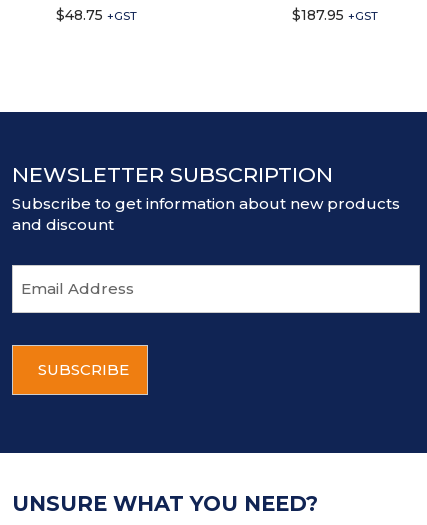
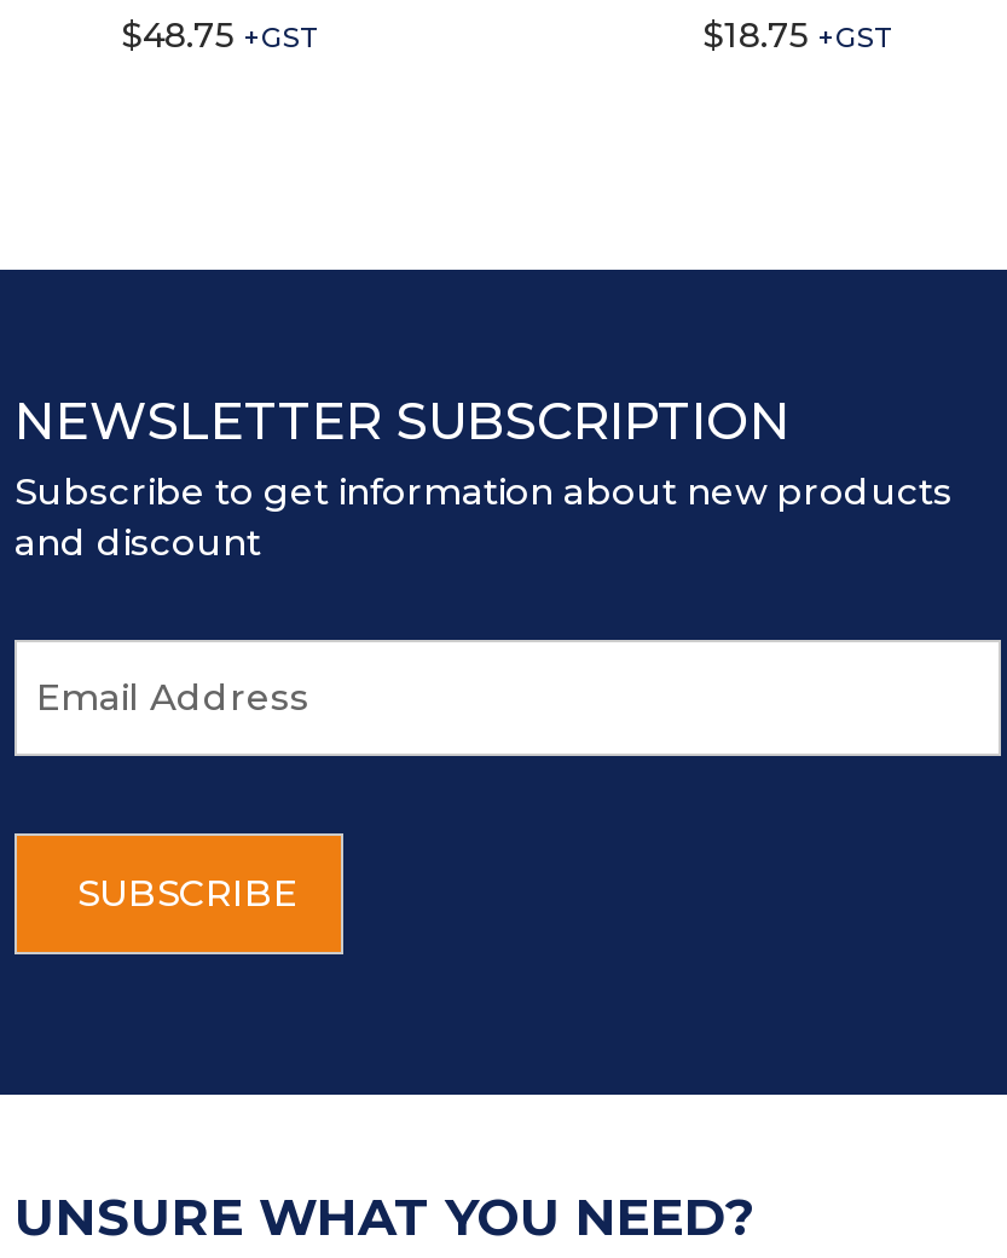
[292,6,378,24] $187.95 +GST -> [702,14,891,57] $18.75 +GST

